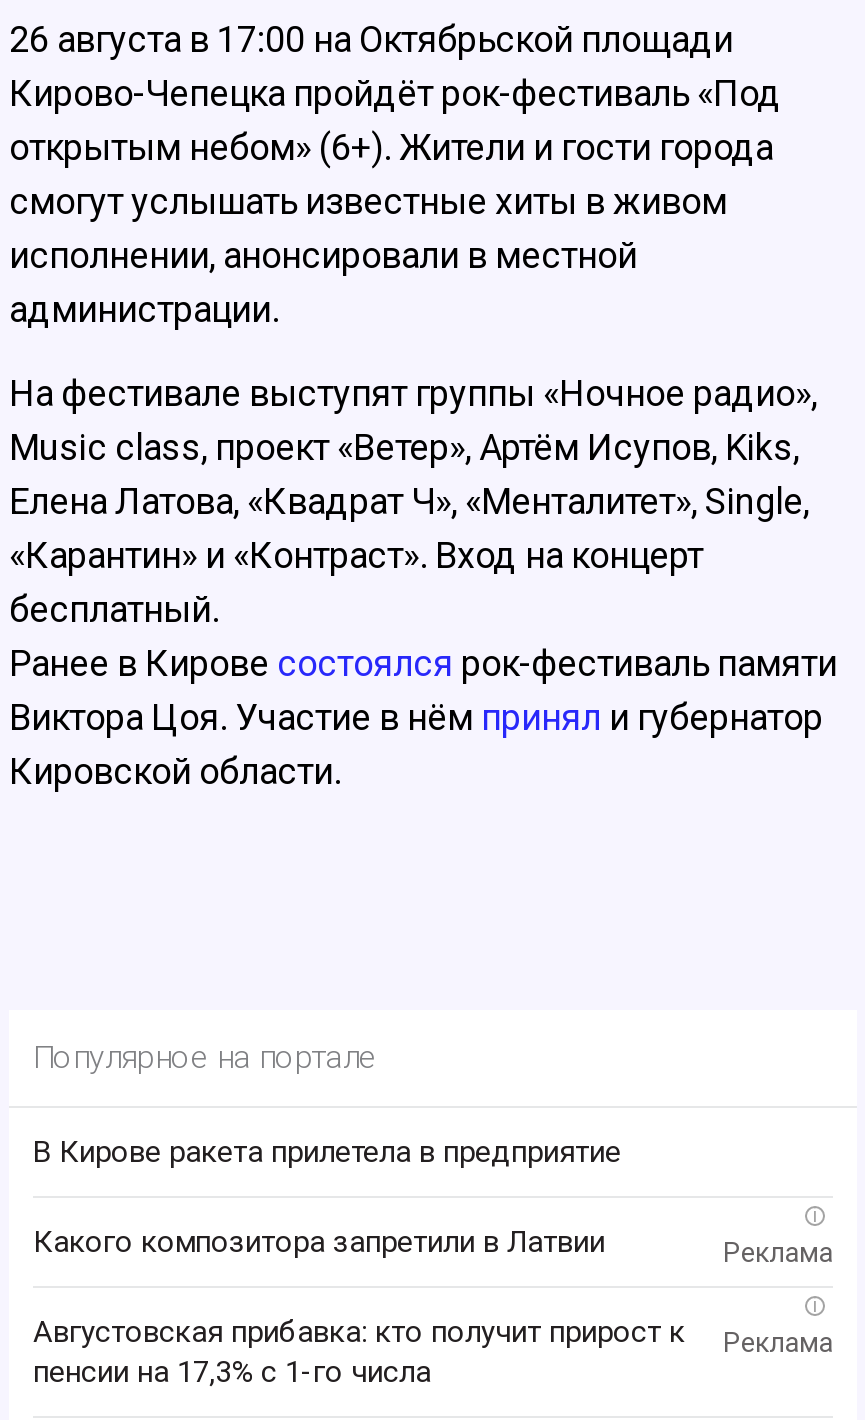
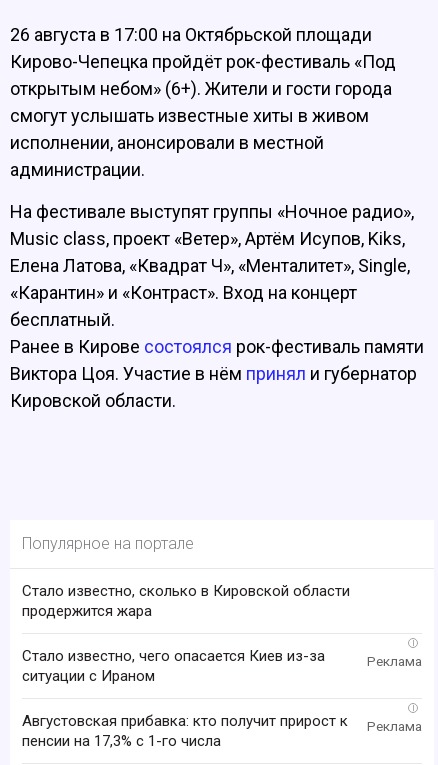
[33,1135,621,1171] В Кирове ракета прилетела в предприятие -> [22,582,350,620] Стало известно, сколько в Кировской области | продержится жара
[33,1225,605,1261] Какого композитора запретили в Латвии -> [22,647,325,685] Стало известно, чего опасается Киев из-за | ситуации с Ираном

